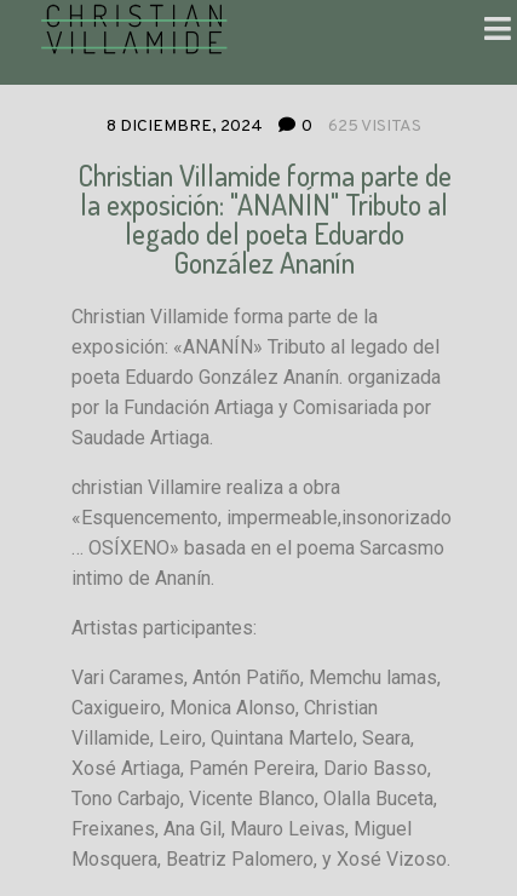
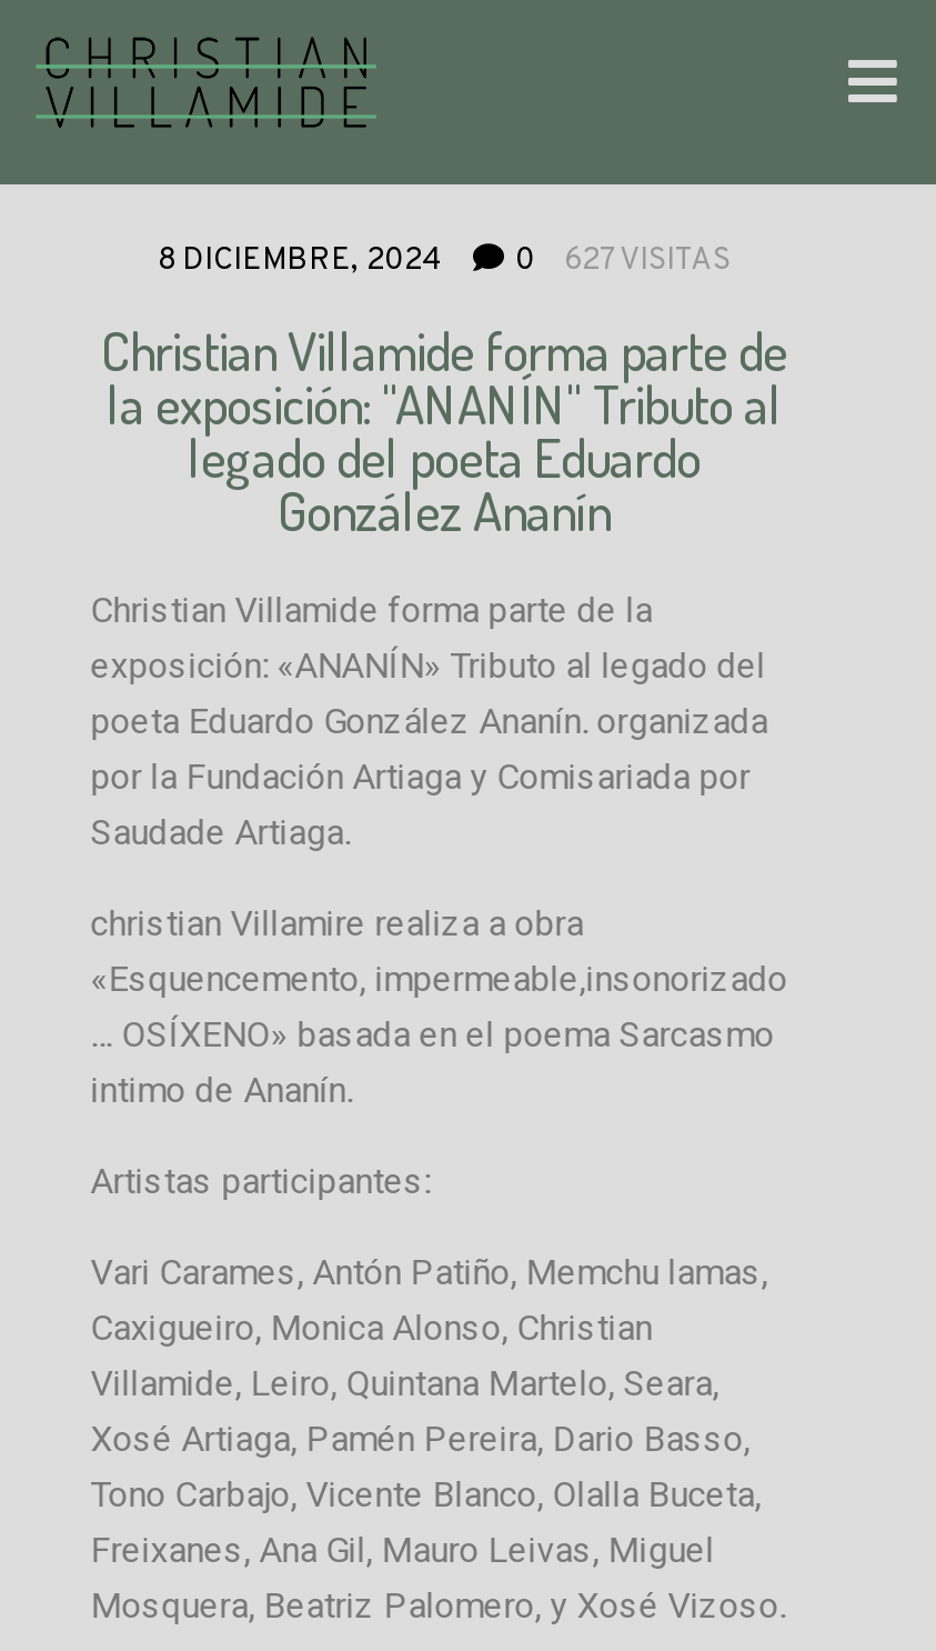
[107,116,421,137] 8 DICIEMBRE, 2024 0 625 VISITAS -> [158,242,731,280] 8 DICIEMBRE, 2024 0 627 VISITAS

